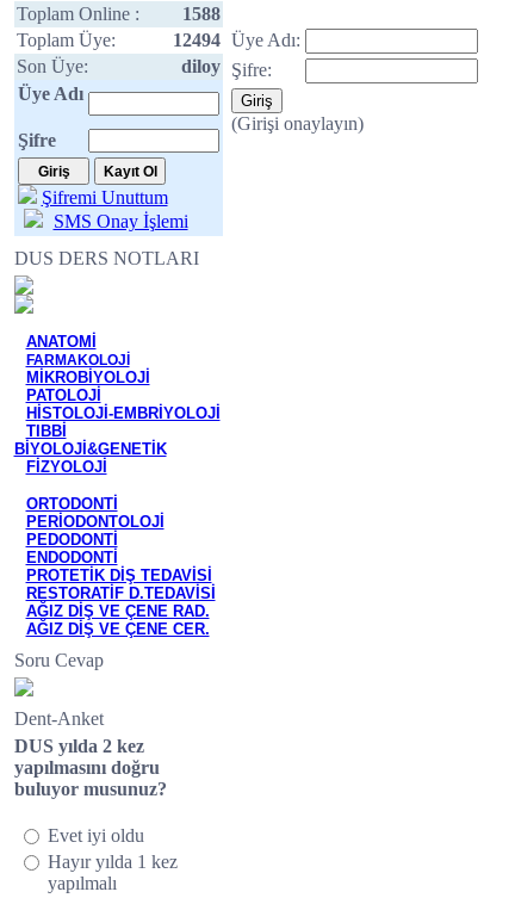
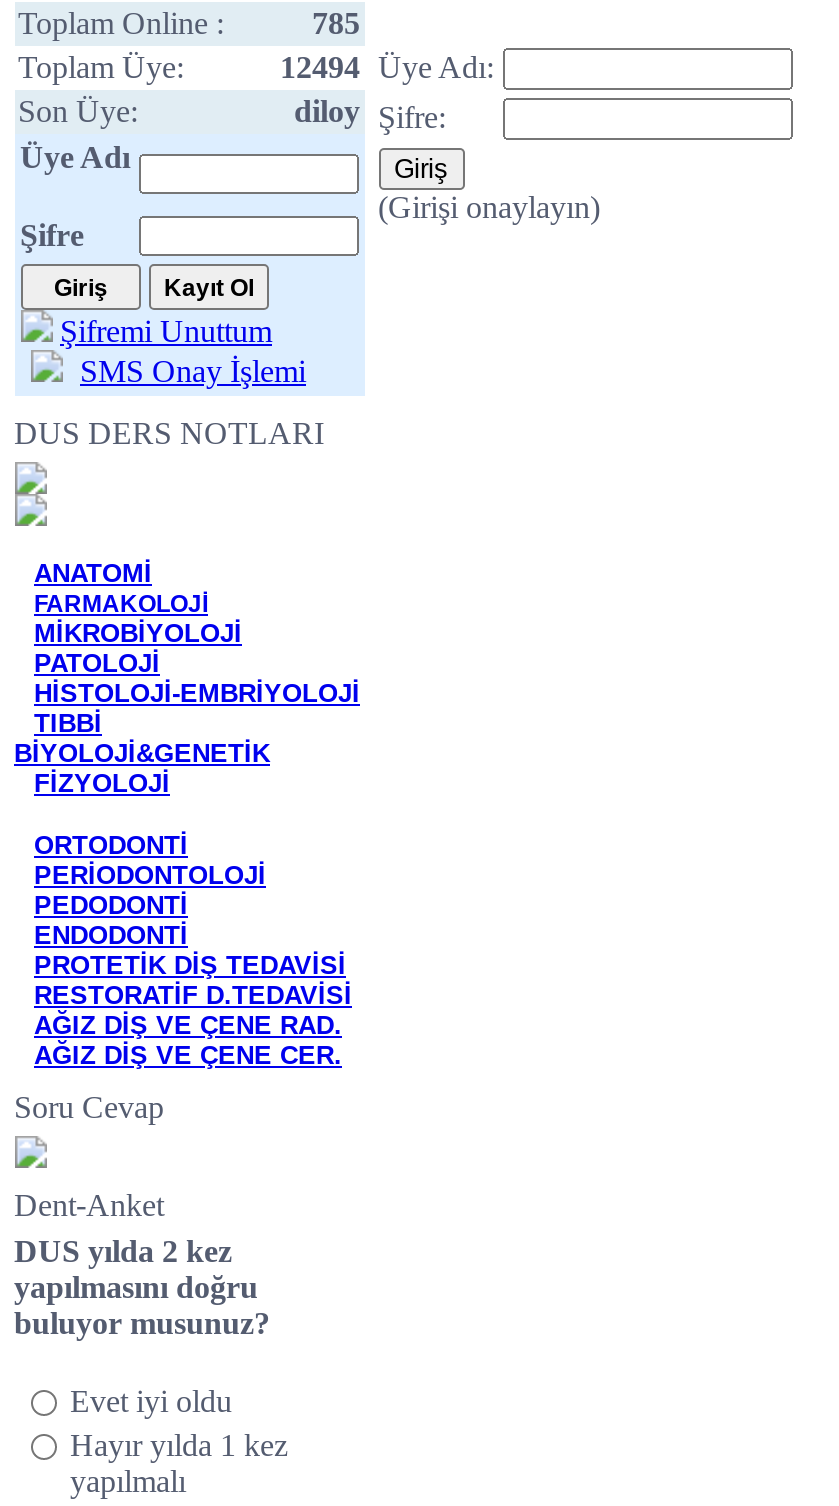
[182,4,220,24] 1588 -> [312,6,360,40] 785

